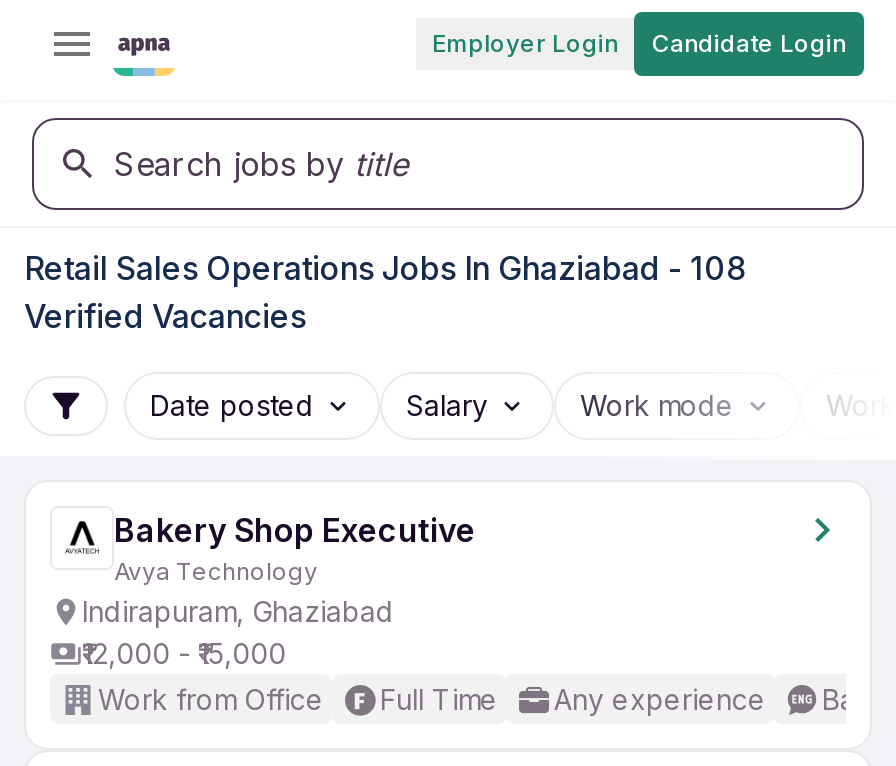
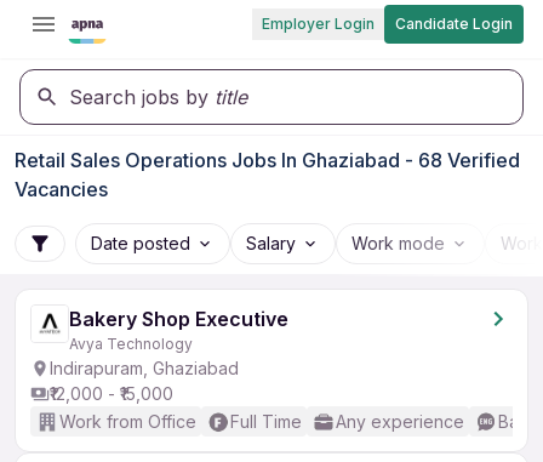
[24,248,746,336] Retail Sales Operations Jobs In Ghaziabad - 108 | Verified Vacancies -> [15,148,520,201] Retail Sales Operations Jobs In Ghaziabad - 68 Verified | Vacancies

